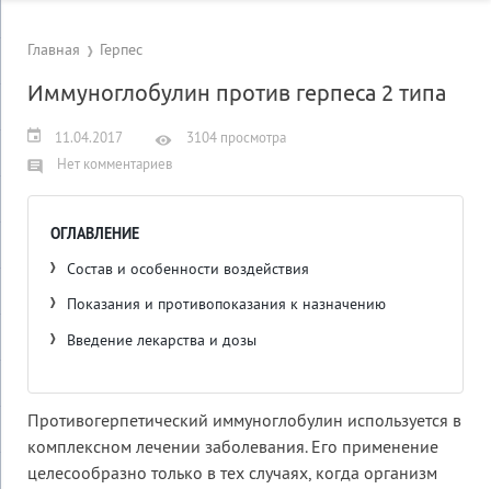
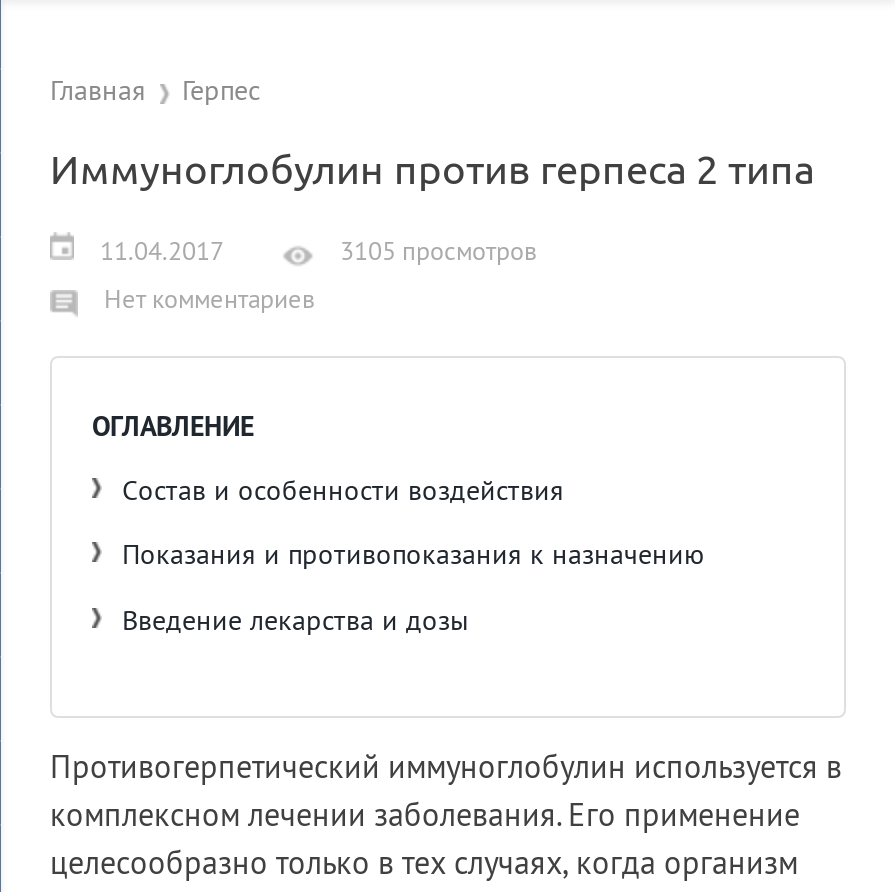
[183,130,286,148] 3104 просмотра -> [334,238,536,270] 3105 просмотров

